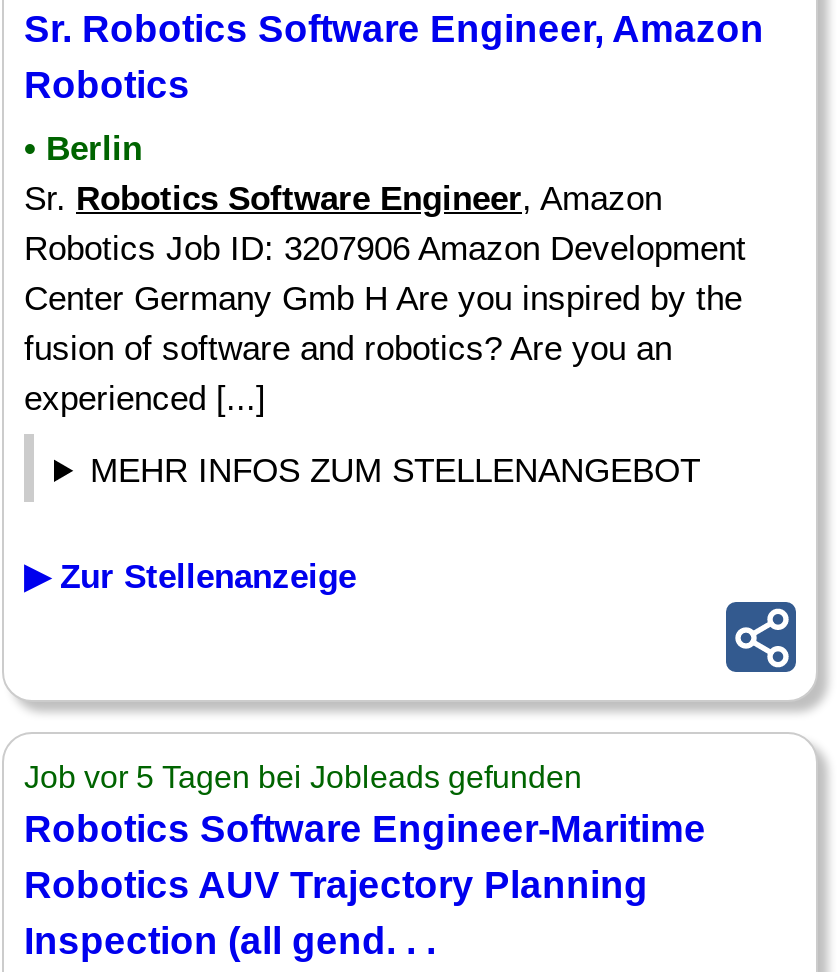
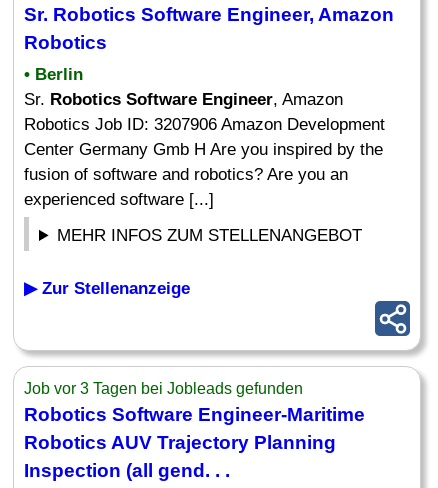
[24,380,266,418] experienced [...] -> [24,190,214,209] experienced software [...]
[24,760,582,794] Job vor 5 Tagen bei Jobleads gefunden -> [24,380,303,397] Job vor 3 Tagen bei Jobleads gefunden

